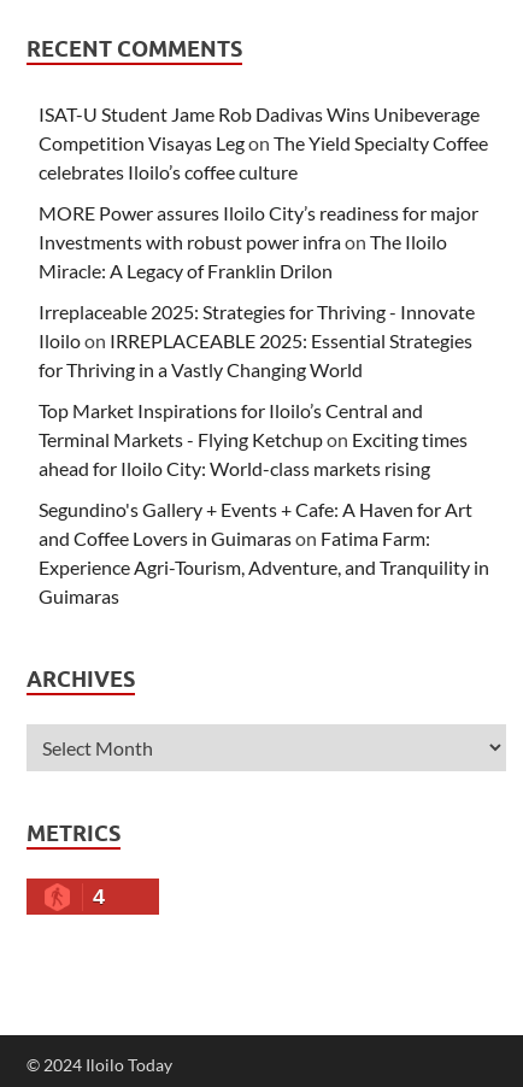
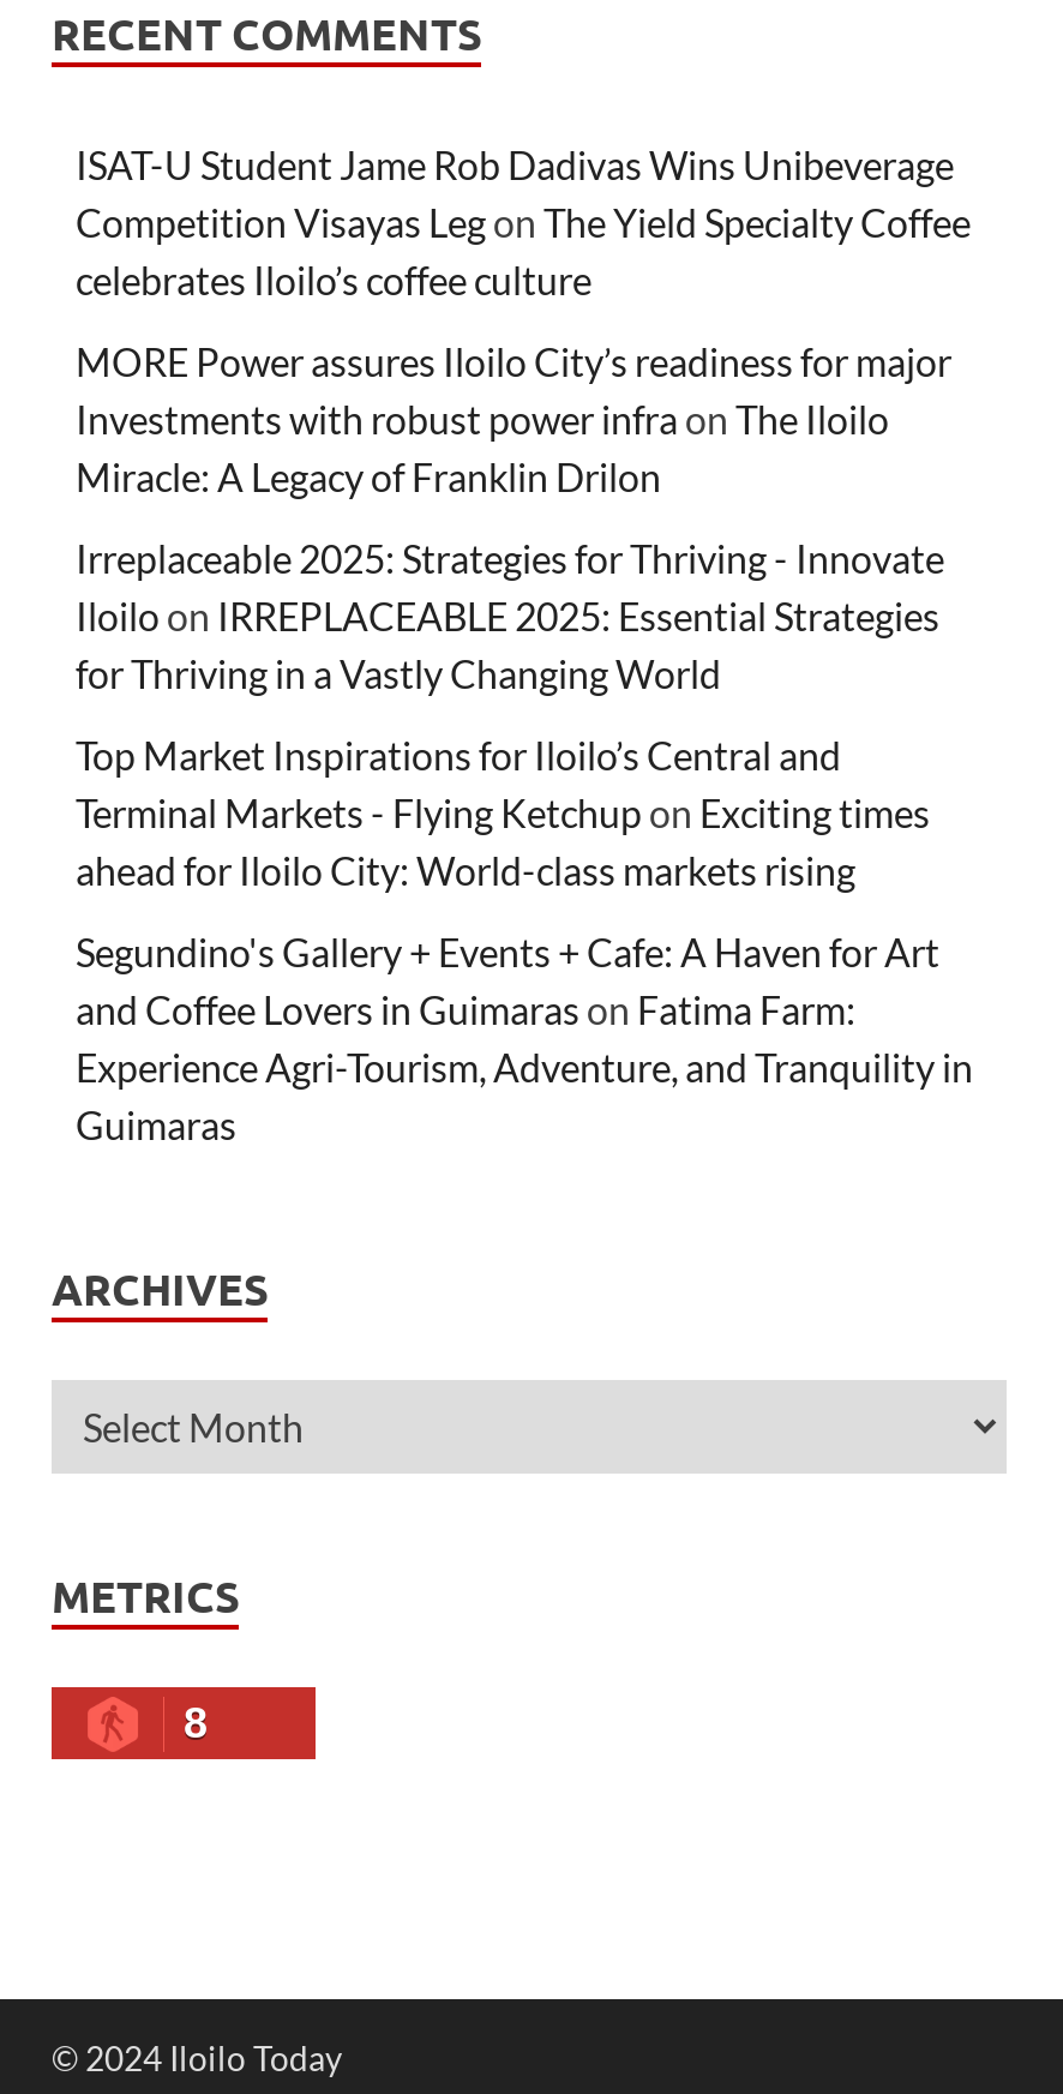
[93,885,102,909] 4 -> [184,1700,203,1748] 8

